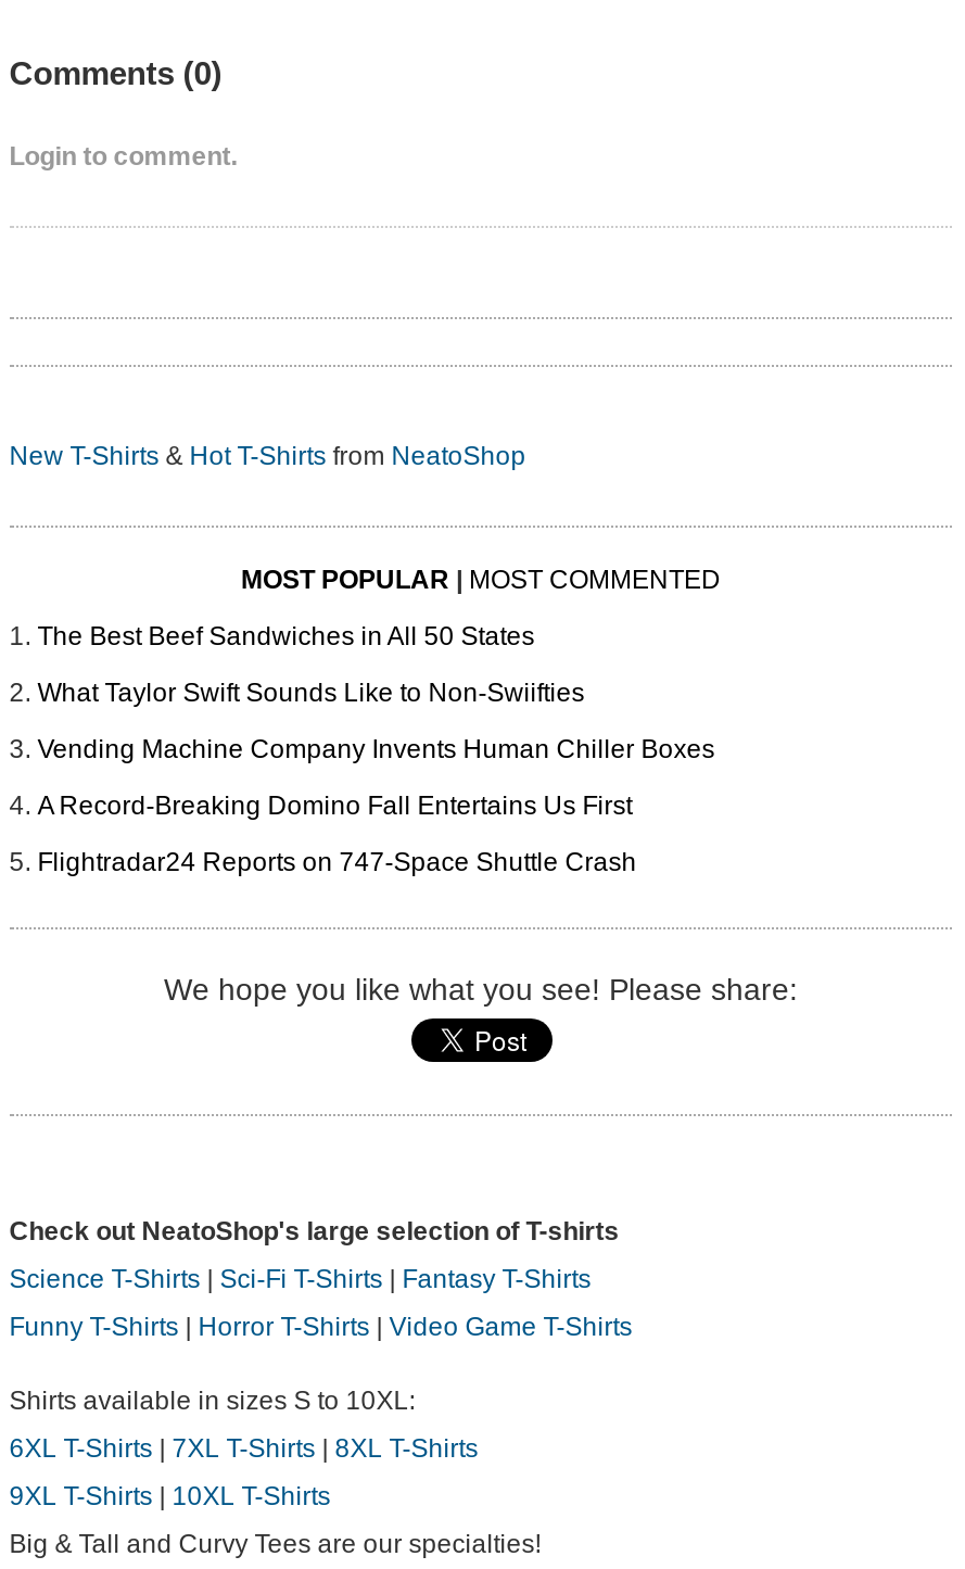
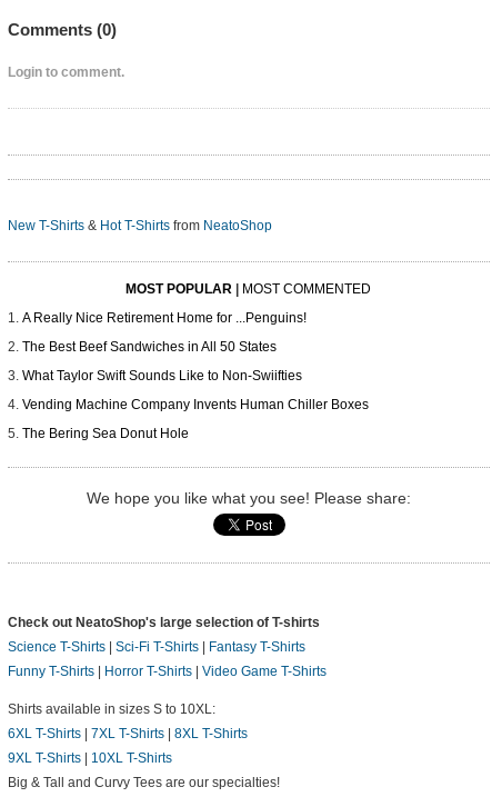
none -> [22,311,306,326] A Really Nice Retirement Home for ...Penguins!
moved [37,622,715,765] -> [22,340,368,413]: The Best Beef Sandwiches in All 50 States | What Taylor Swift Sounds Like to Non-Swiifties | Vending Machine Company Invents Human Chiller Boxes
[37,792,637,878] A Record-Breaking Domino Fall Entertains Us First | Flightradar24 Reports on 747-Space Shuttle Crash -> [22,426,188,442] The Bering Sea Donut Hole

